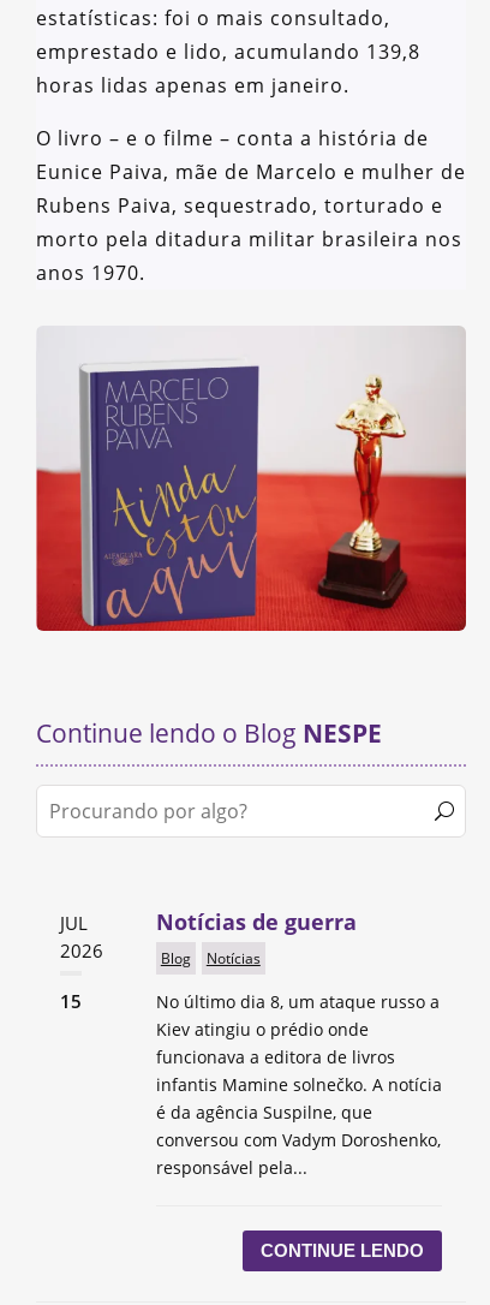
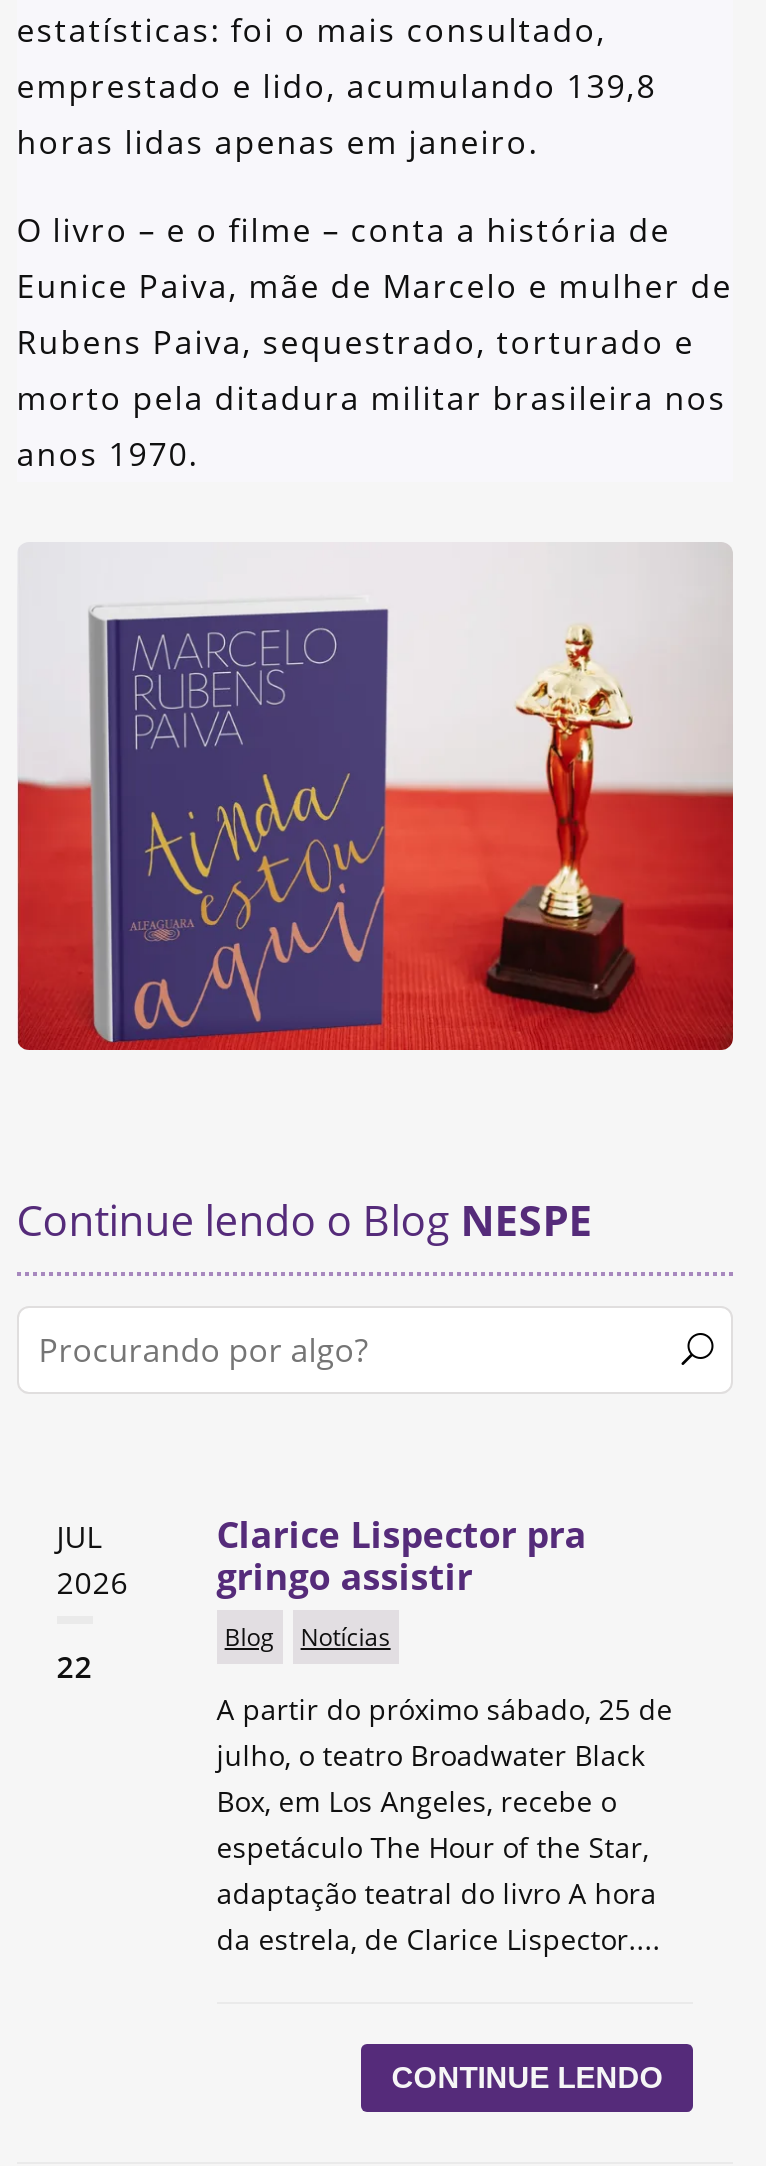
[156,907,356,936] Notícias de guerra -> [217,1510,587,1600] Clarice Lispector pra | gringo assistir
moved [161,948,260,968] -> [225,1620,391,1654]: Blog | Notícias
[60,989,81,1013] 15 -> [57,1646,93,1686] 22
[156,990,442,1179] No último dia 8, um ataque russo a | Kiev atingiu o prédio onde | funcionava a editora de livros | infantis Mamine solnečko. A notícia | é da agência Suspilne, que | conversou com Vadym Doroshenko, | responsável pela... -> [217,1690,673,1958] A partir do próximo sábado, 25 de | julho, o teatro Broadwater Black | Box, em Los Angeles, recebe o | espetáculo The Hour of the Star, | adaptação teatral do livro A hora | da estrela, de Clarice Lispector....

